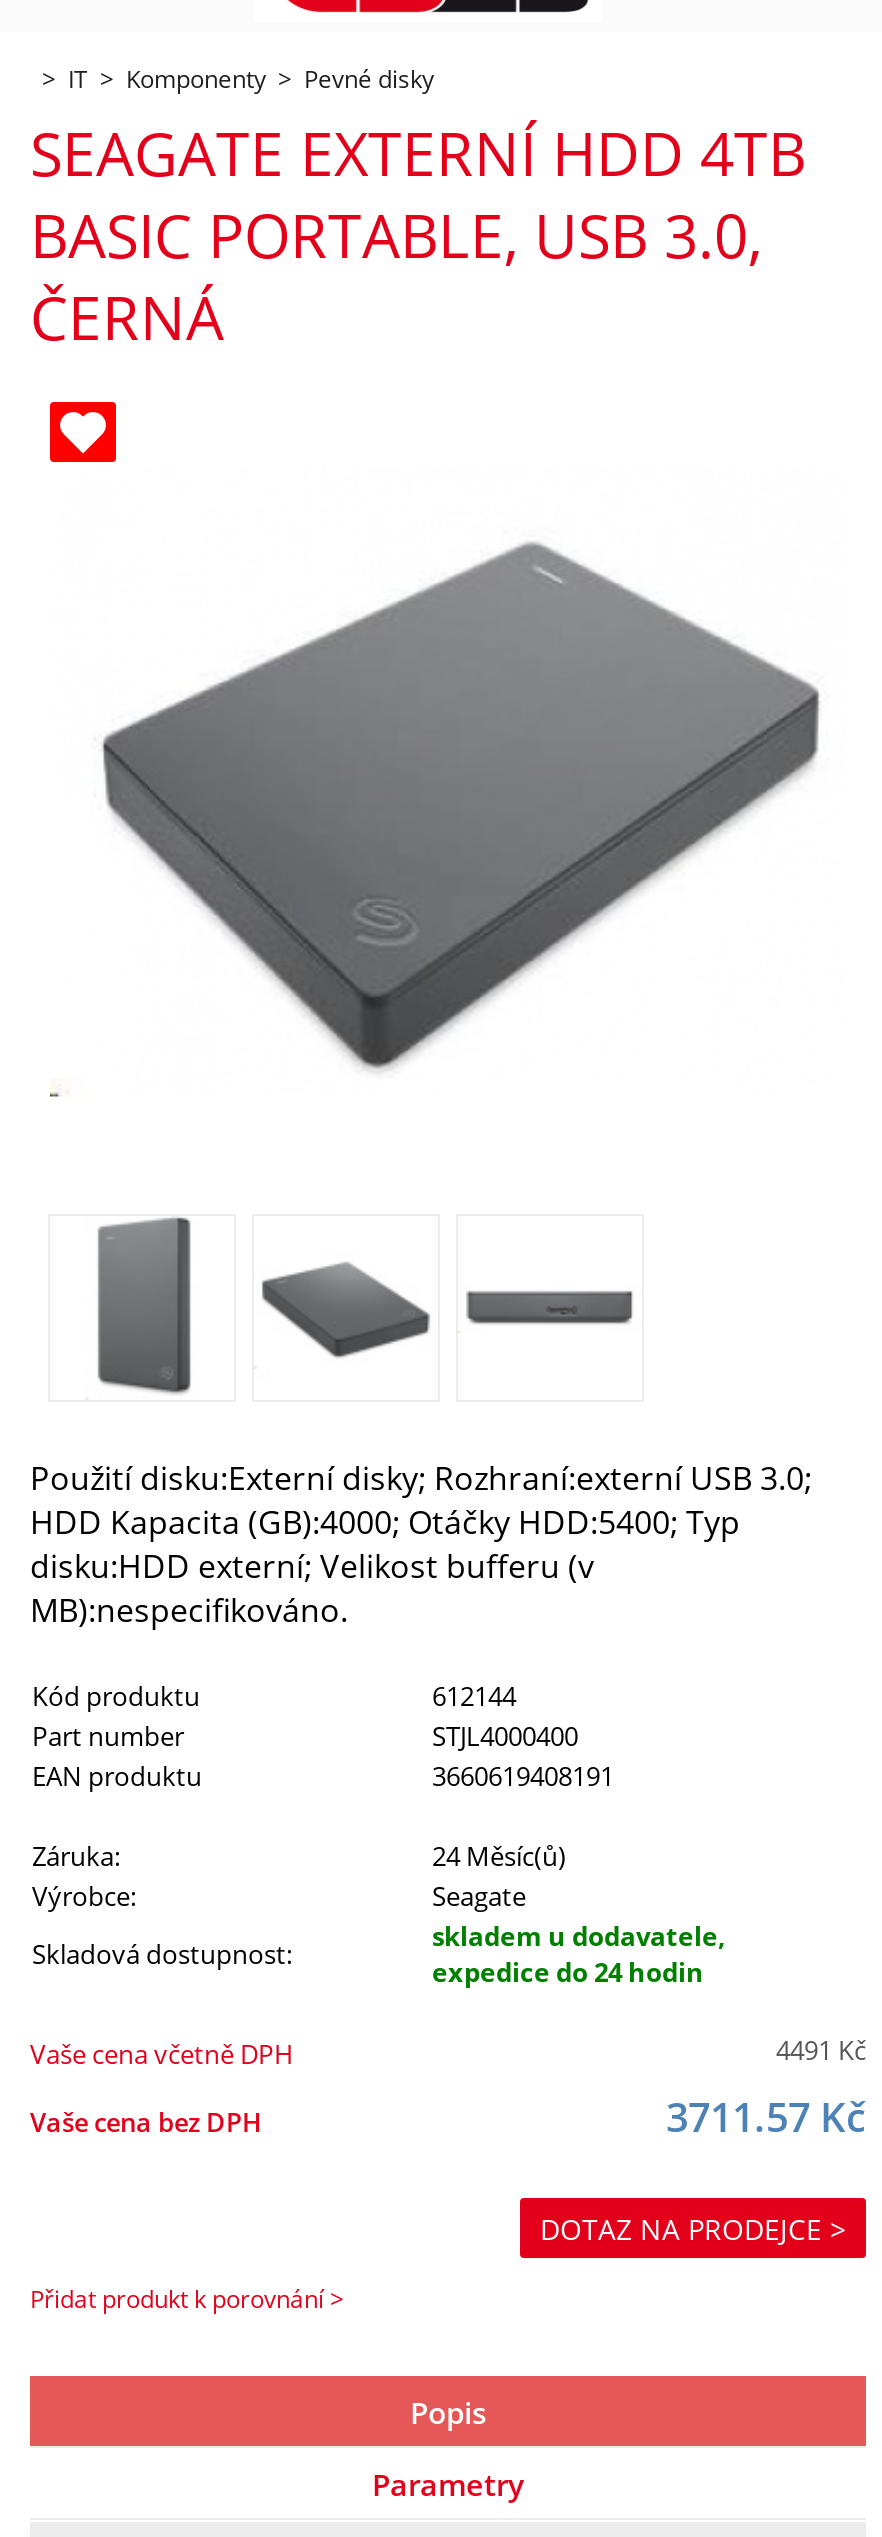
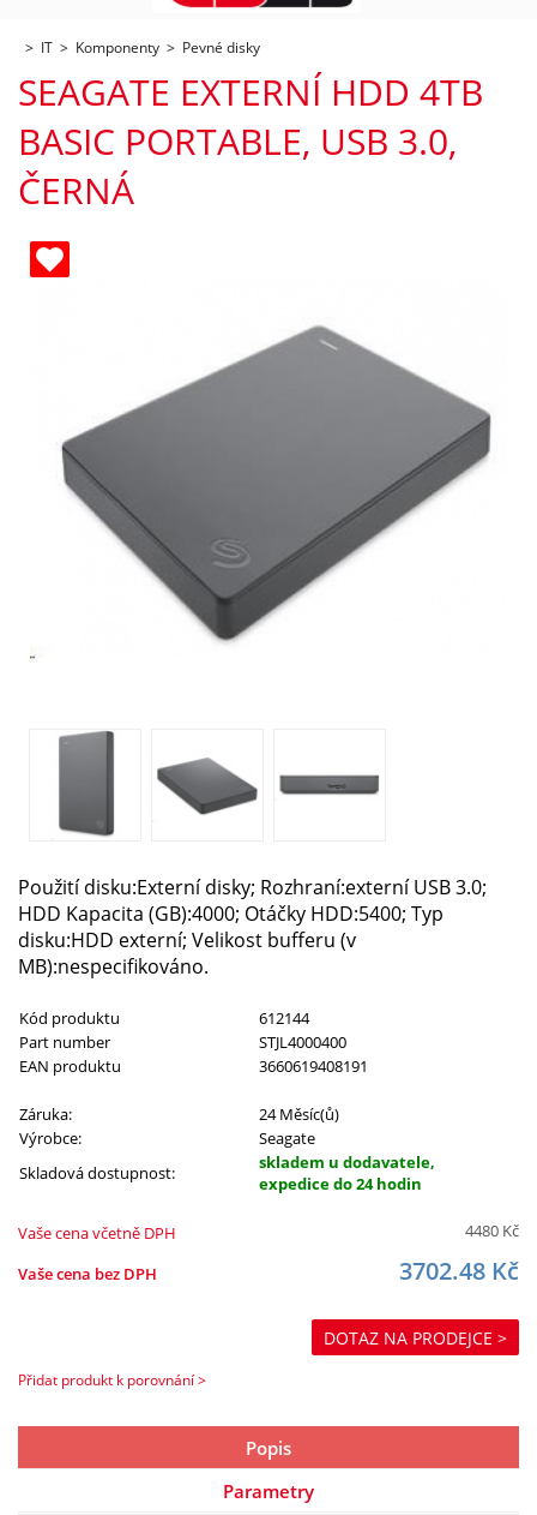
[776,2032,866,2068] 4491 Kč -> [465,1219,519,1241] 4480 Kč
[666,2090,866,2144] 3711.57 Kč -> [399,1254,519,1287] 3702.48 Kč

